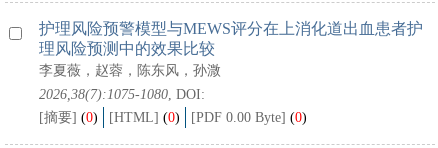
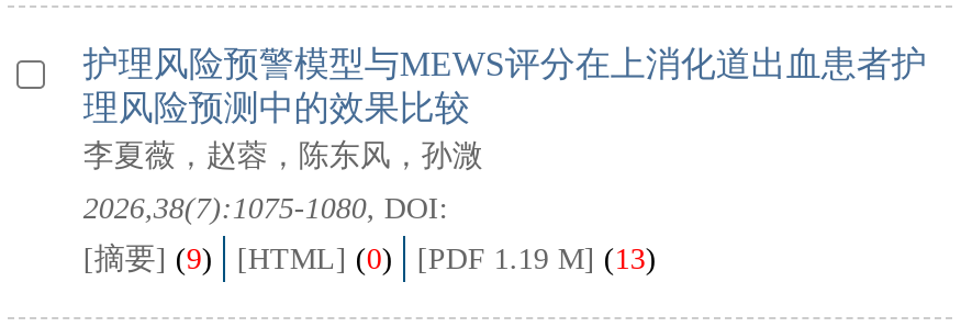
[39,110,98,125] [摘要] (0) -> [83,243,213,275] [摘要] (9)
[191,110,307,125] [PDF 0.00 Byte] (0) -> [417,243,657,275] [PDF 1.19 M] (13)

